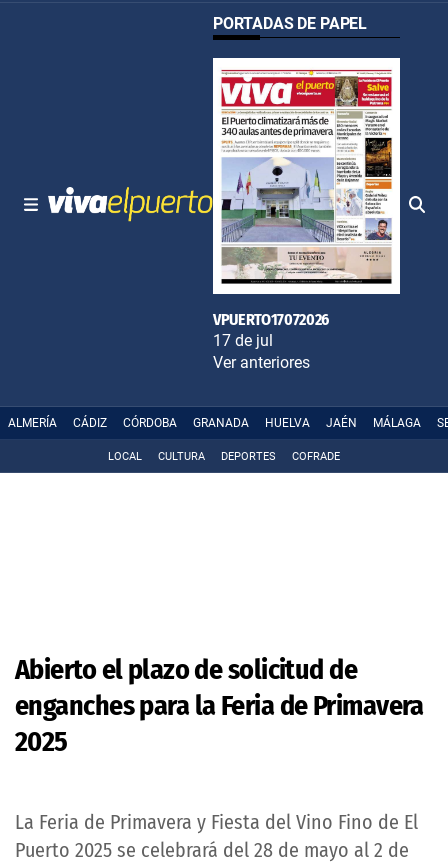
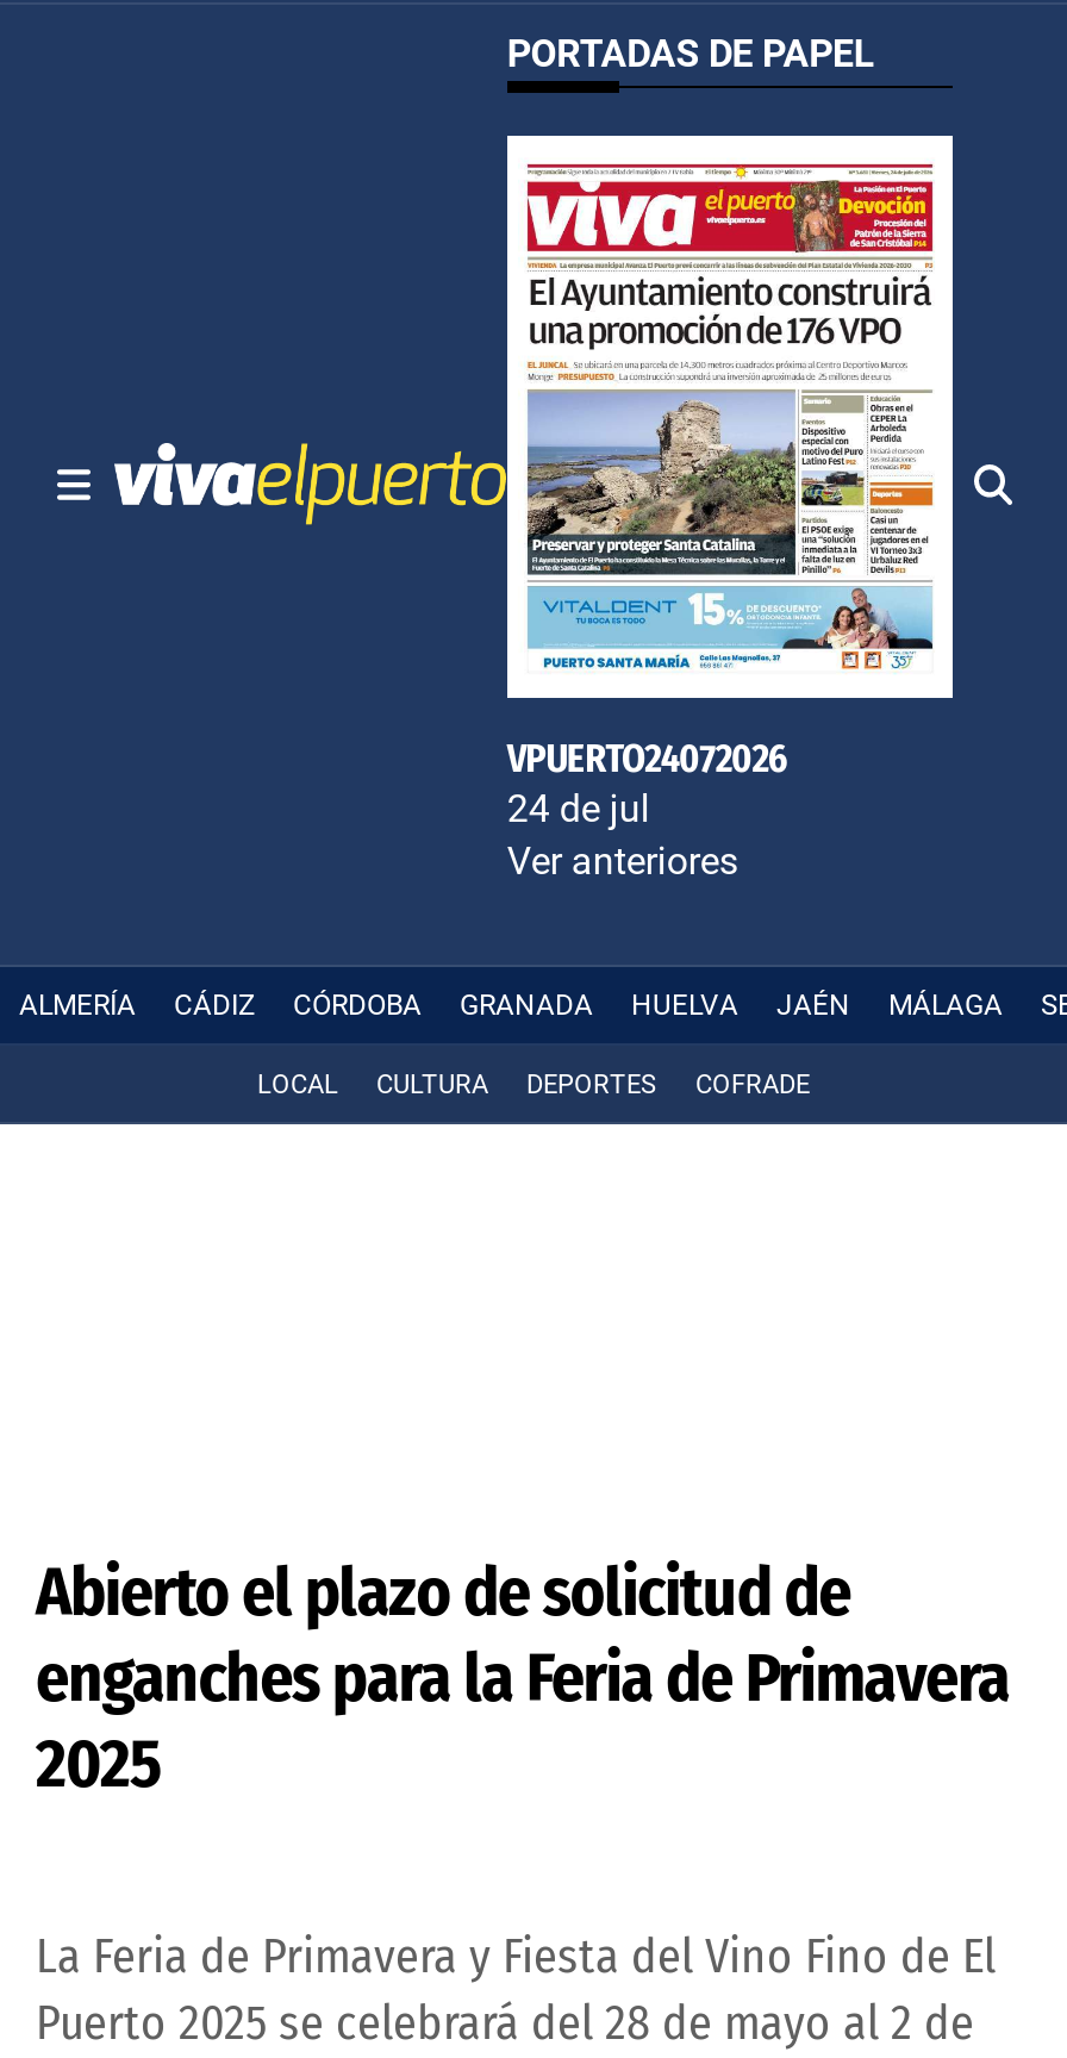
[213,76,393,350] [image] | VPUERTO17072026 | 17 de jul -> [507,181,936,831] [image] | VPUERTO24072026 | 24 de jul

